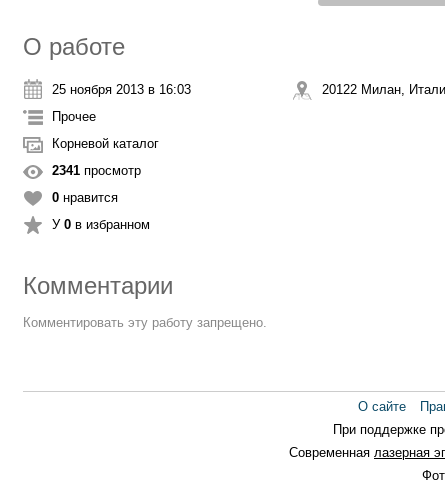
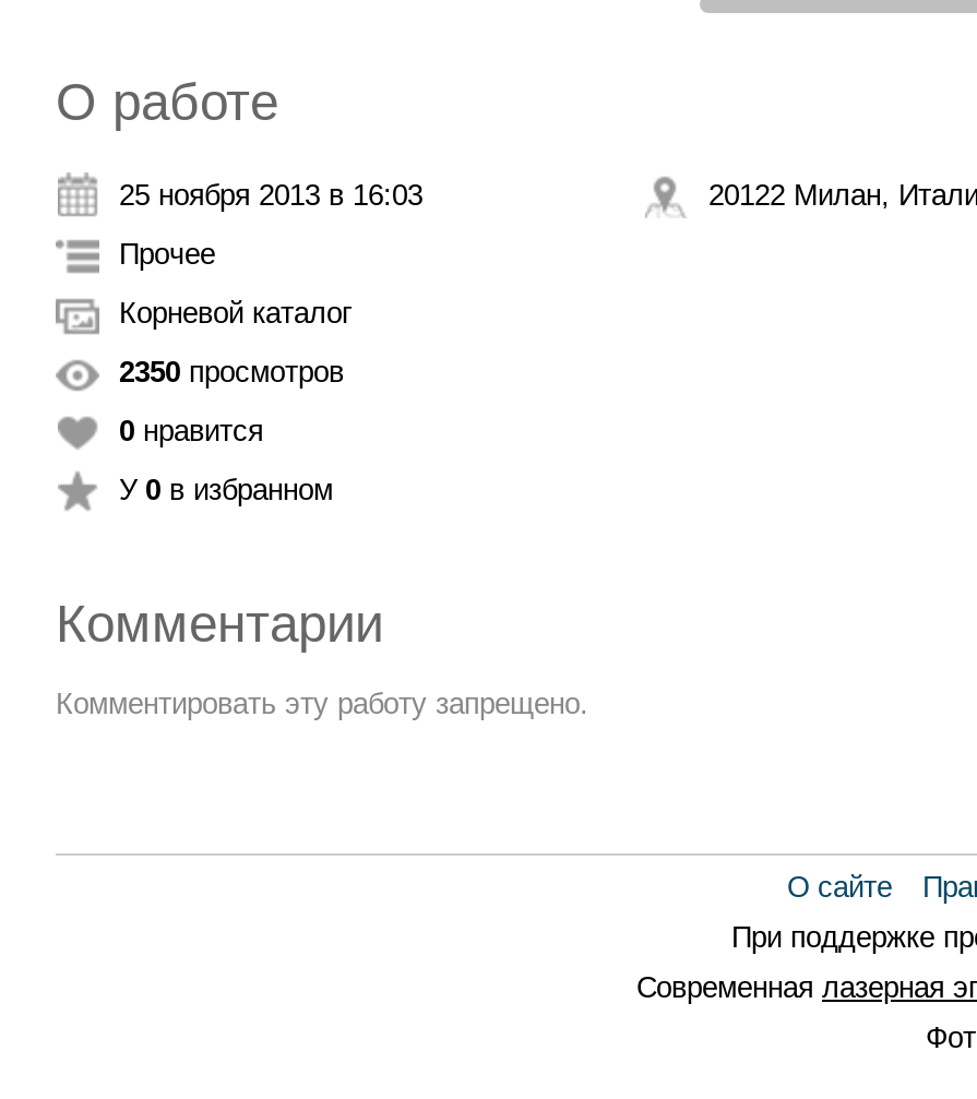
[52,163,141,178] 2341 просмотр -> [119,356,344,389] 2350 просмотров

